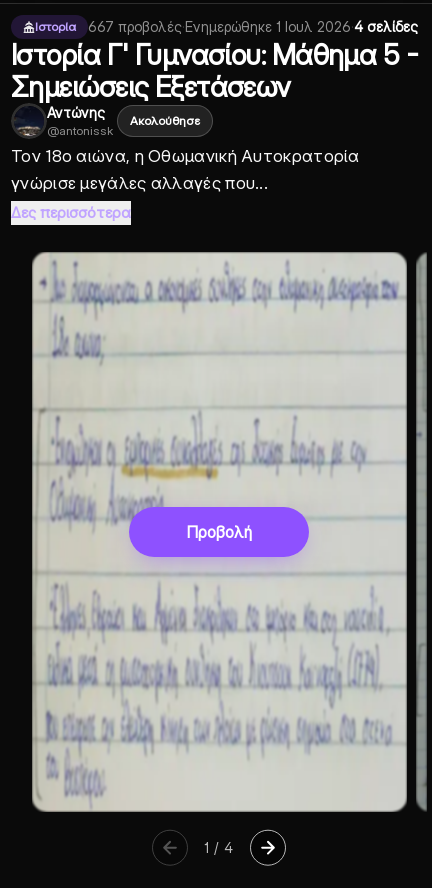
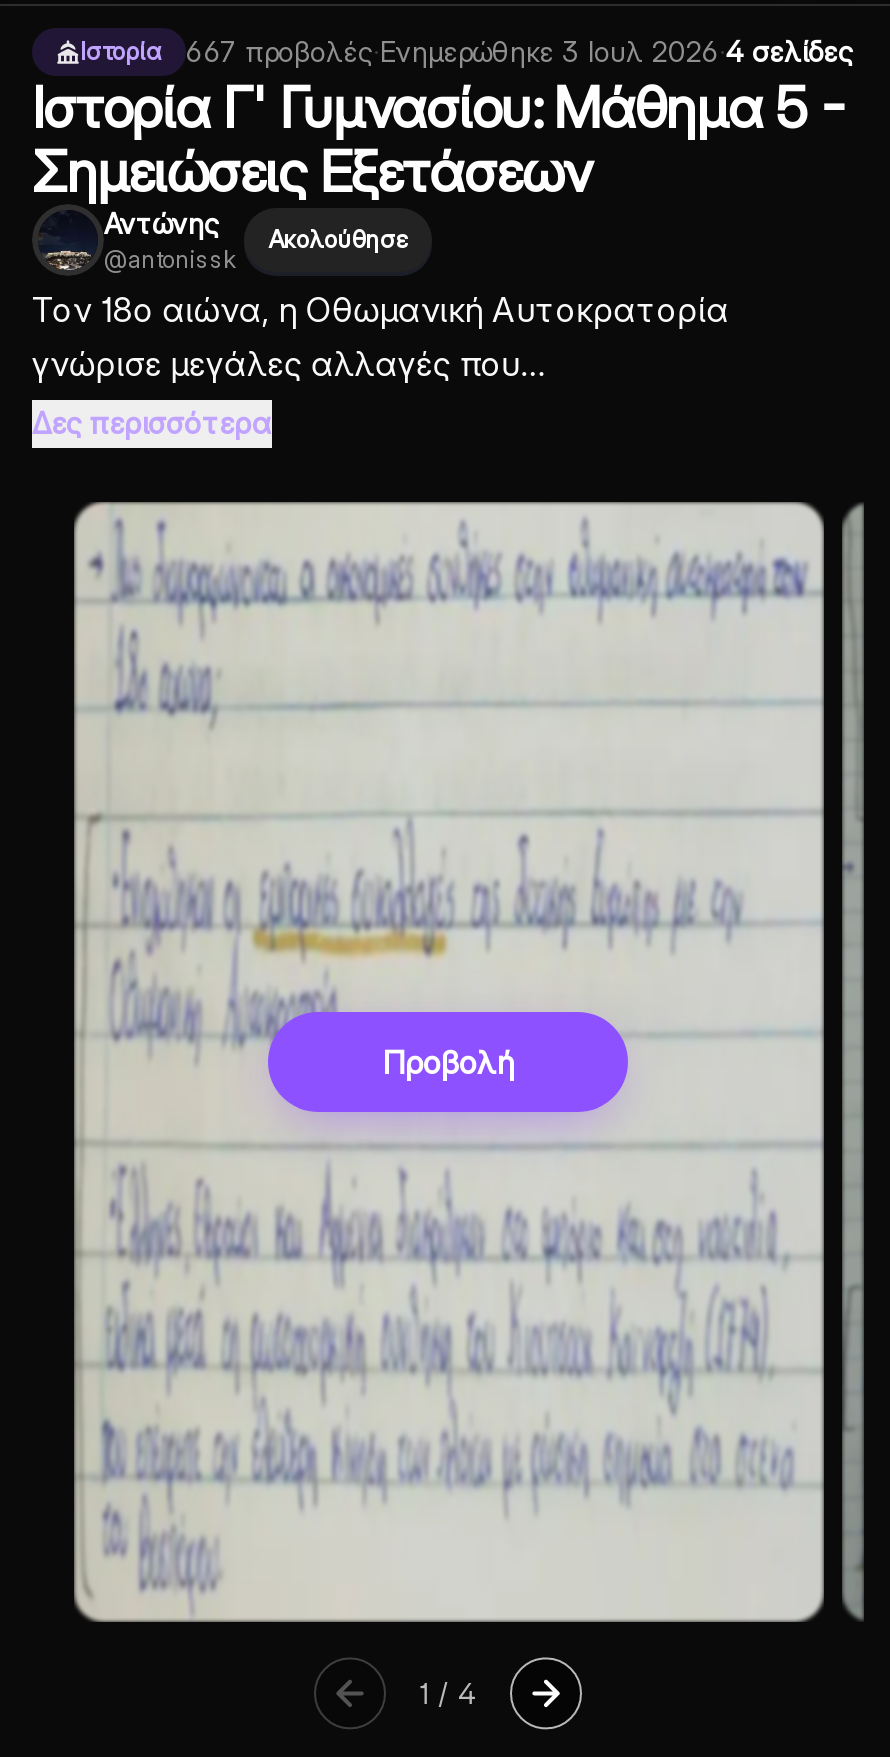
[88,18,418,35] 667 προβολές · Ενημερώθηκε 1 Ιουλ 2026 · 4 σελίδες -> [186,34,854,68] 667 προβολές · Ενημερώθηκε 3 Ιουλ 2026 · 4 σελίδες

